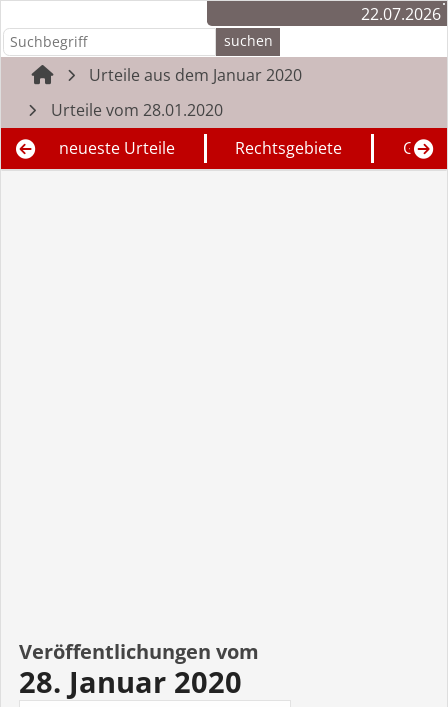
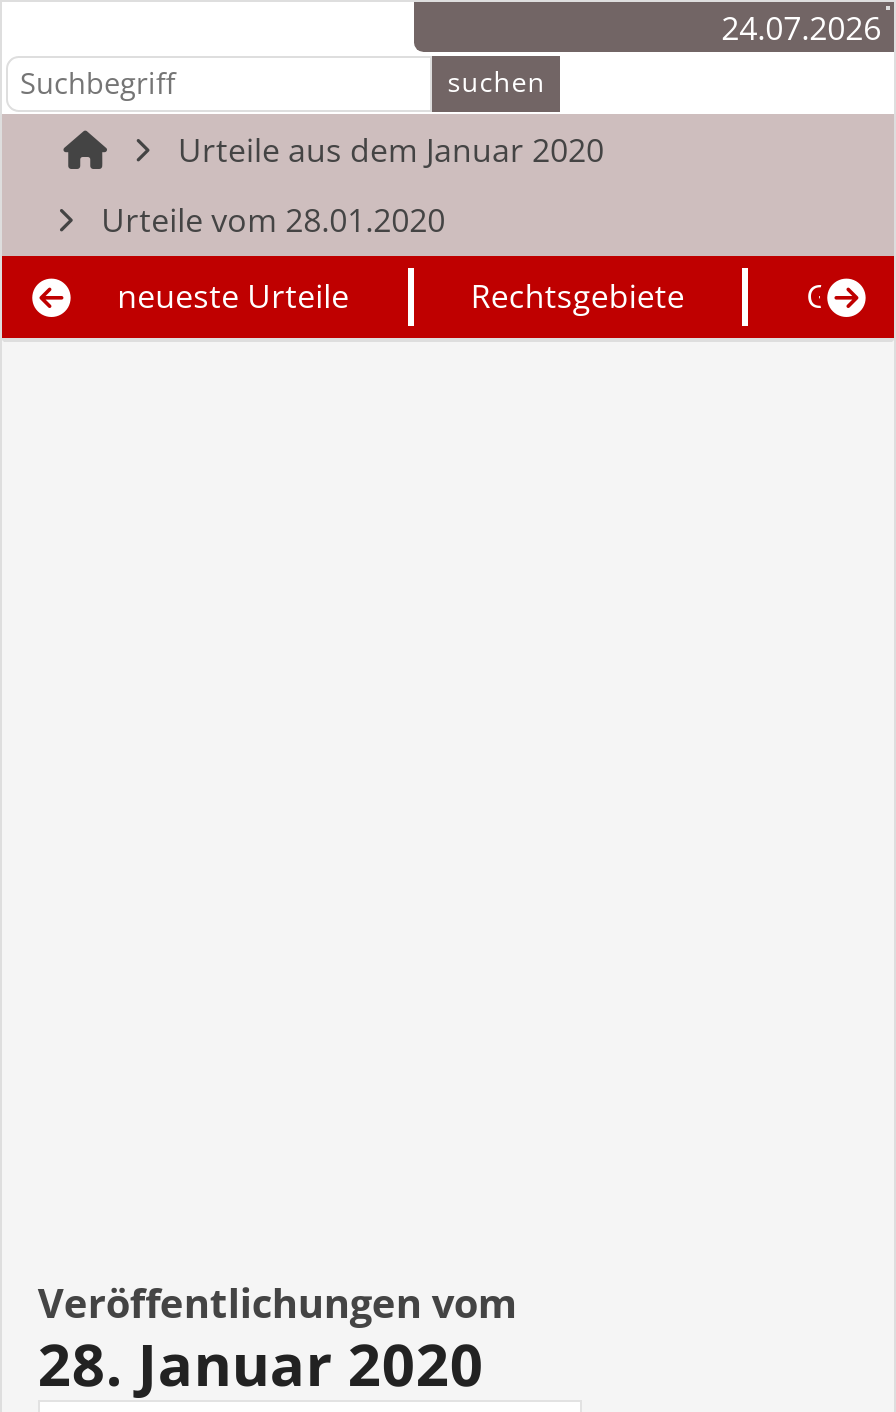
[361,3,441,25] 22.07.2026 -> [721,5,881,49] 24.07.2026

